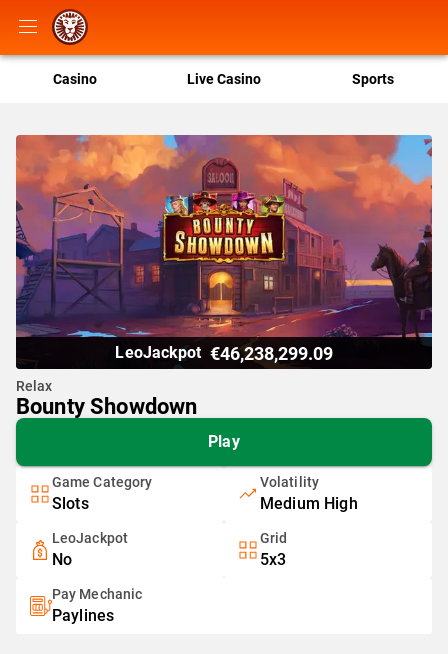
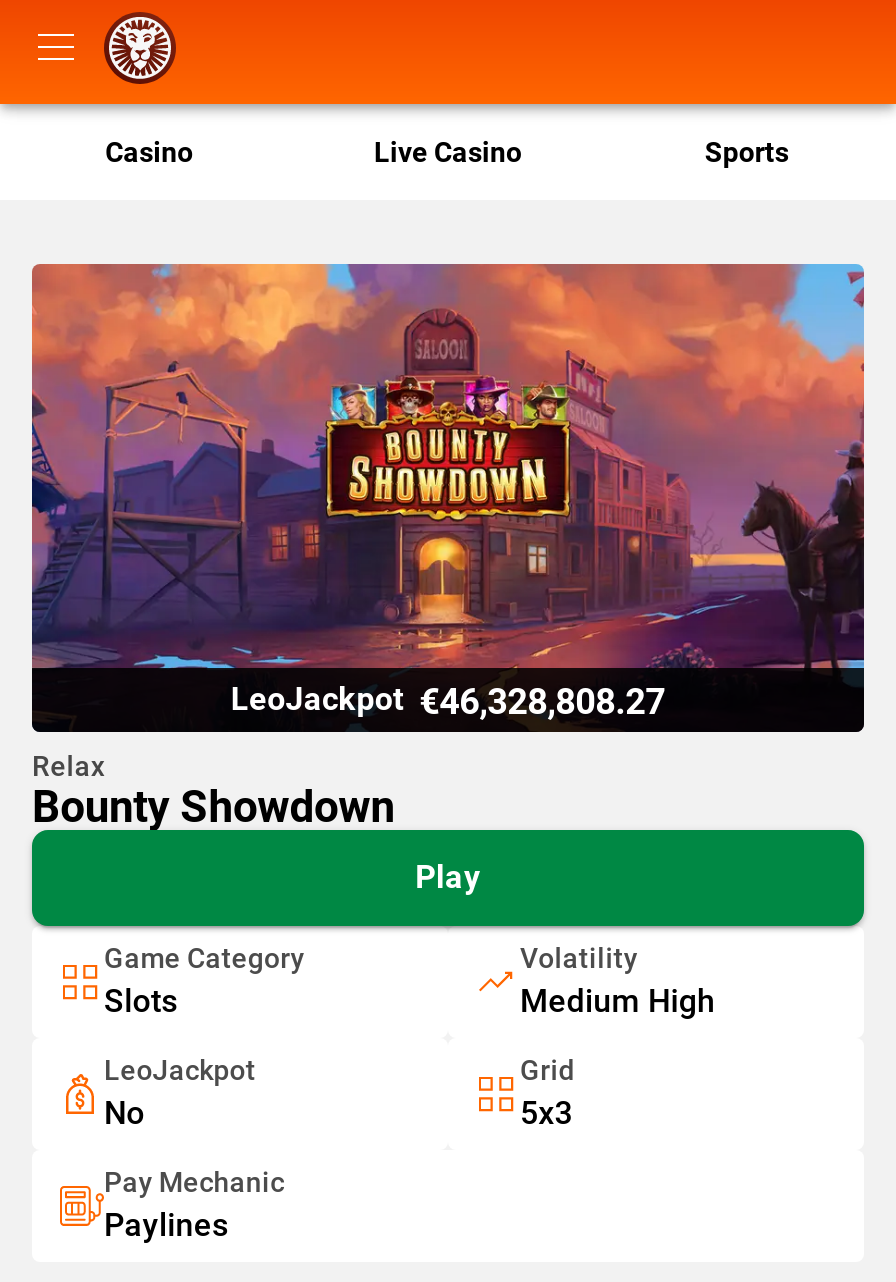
[115,342,333,363] LeoJackpot €46,238,299.09 -> [231,679,665,721] LeoJackpot €46,328,808.27

